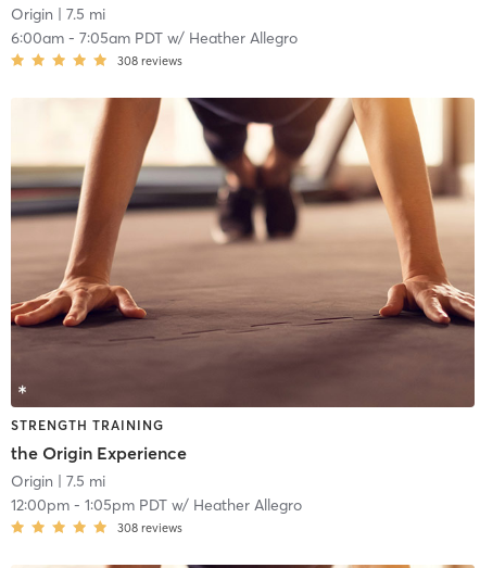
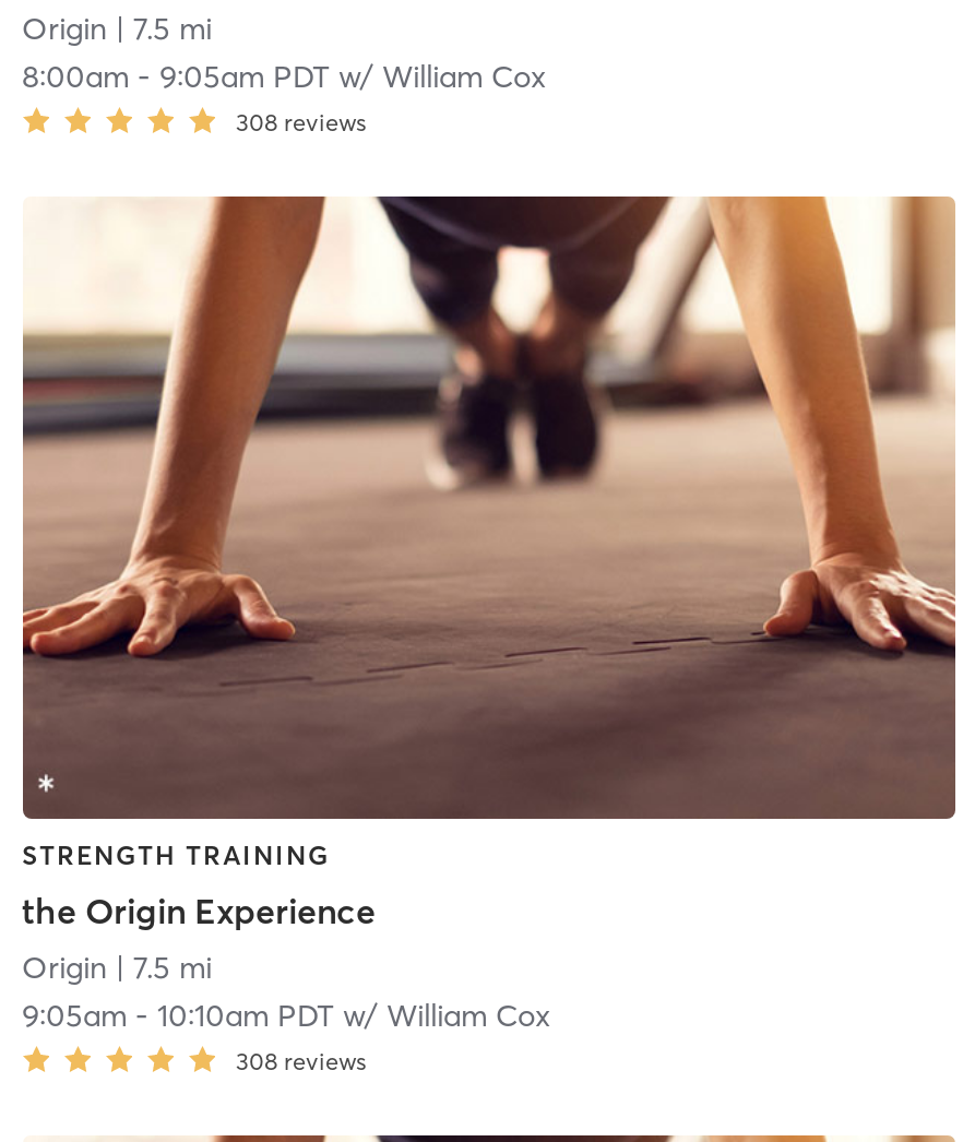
[10,28,297,48] 6:00am - 7:05am PDT w/ Heather Allegro -> [22,57,546,96] 8:00am - 9:05am PDT w/ William Cox
[10,495,301,515] 12:00pm - 1:05pm PDT w/ Heather Allegro -> [22,996,550,1035] 9:05am - 10:10am PDT w/ William Cox

